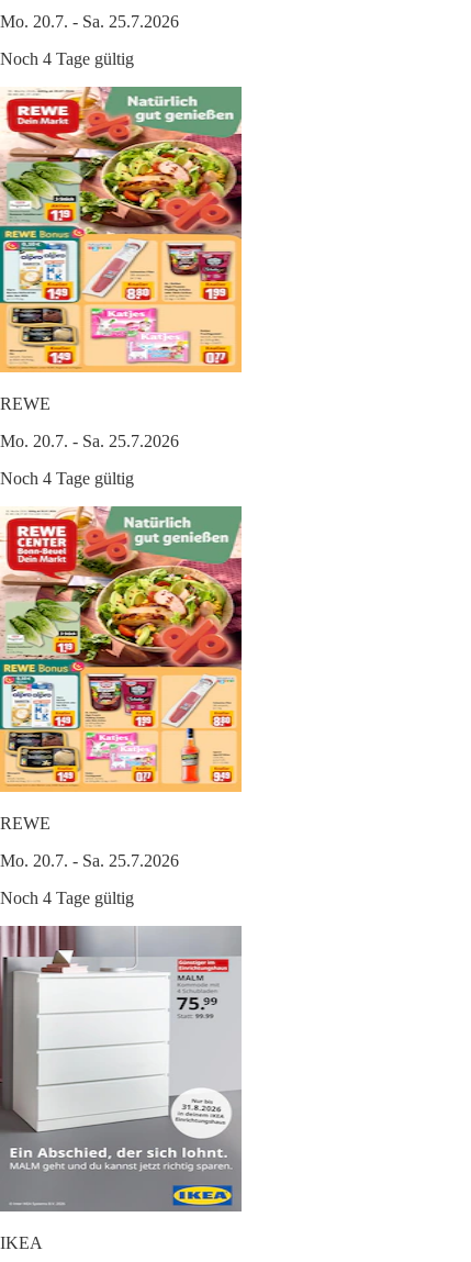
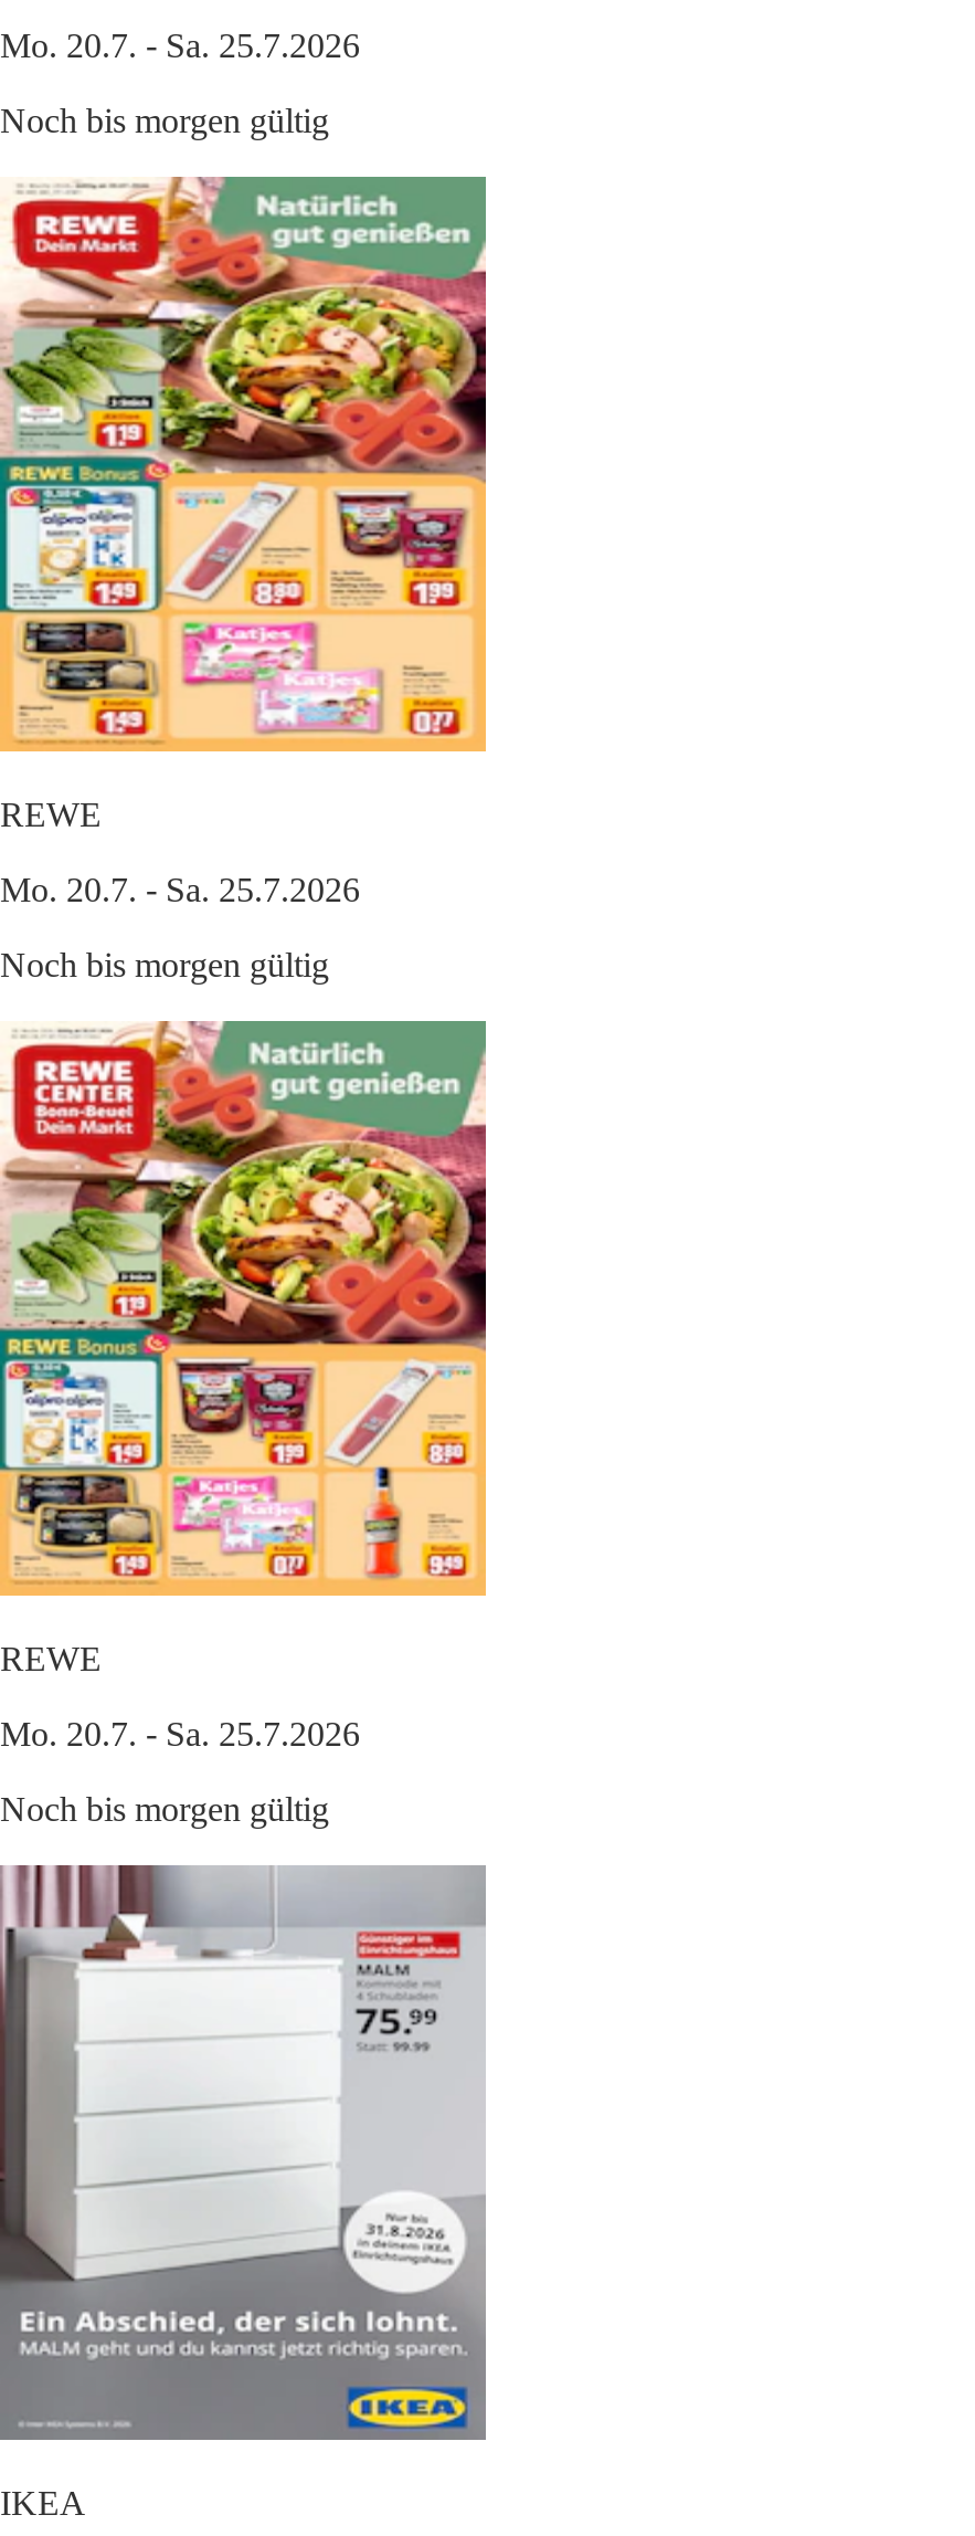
[0,49,134,68] Noch 4 Tage gültig -> [0,102,329,139] Noch bis morgen gültig
[0,469,134,488] Noch 4 Tage gültig -> [0,946,329,983] Noch bis morgen gültig
[0,889,134,907] Noch 4 Tage gültig -> [0,1790,329,1828] Noch bis morgen gültig

